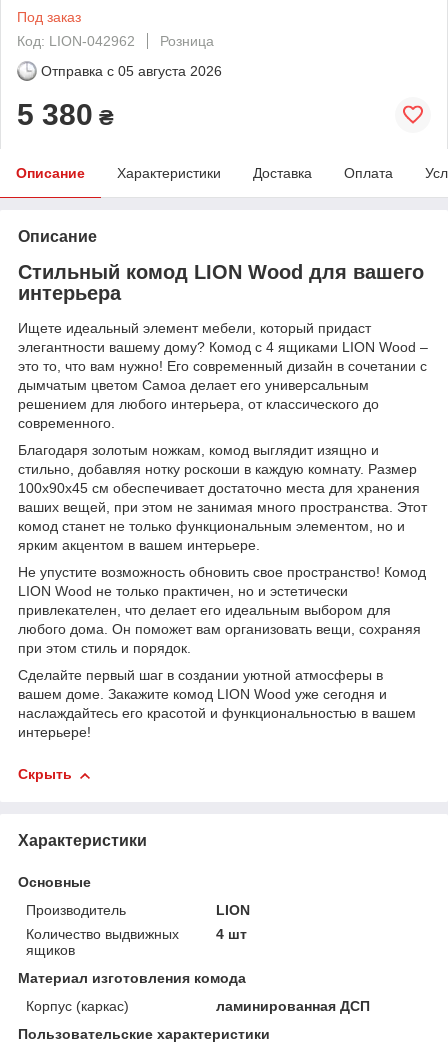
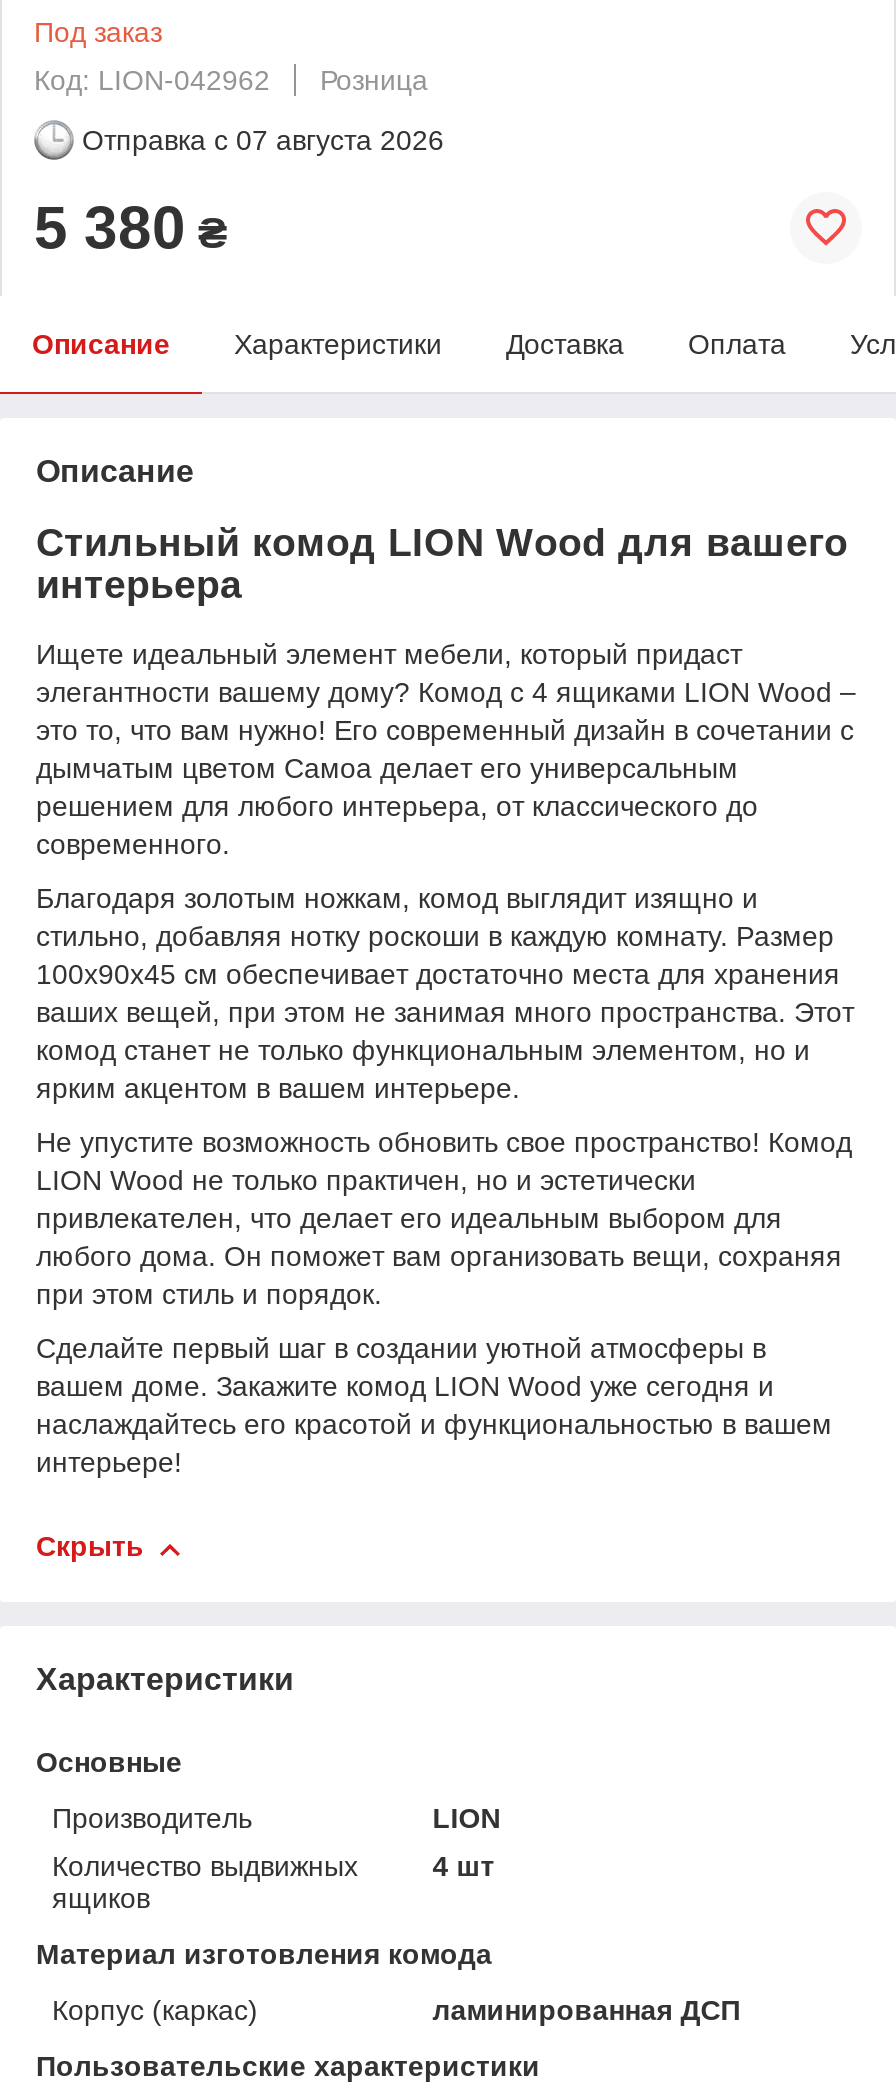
[41,63,222,79] Отправка с 05 августа 2026 -> [82,124,444,156] Отправка с 07 августа 2026

